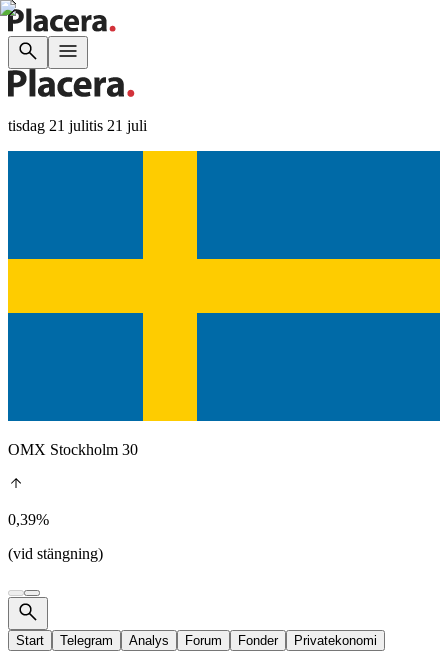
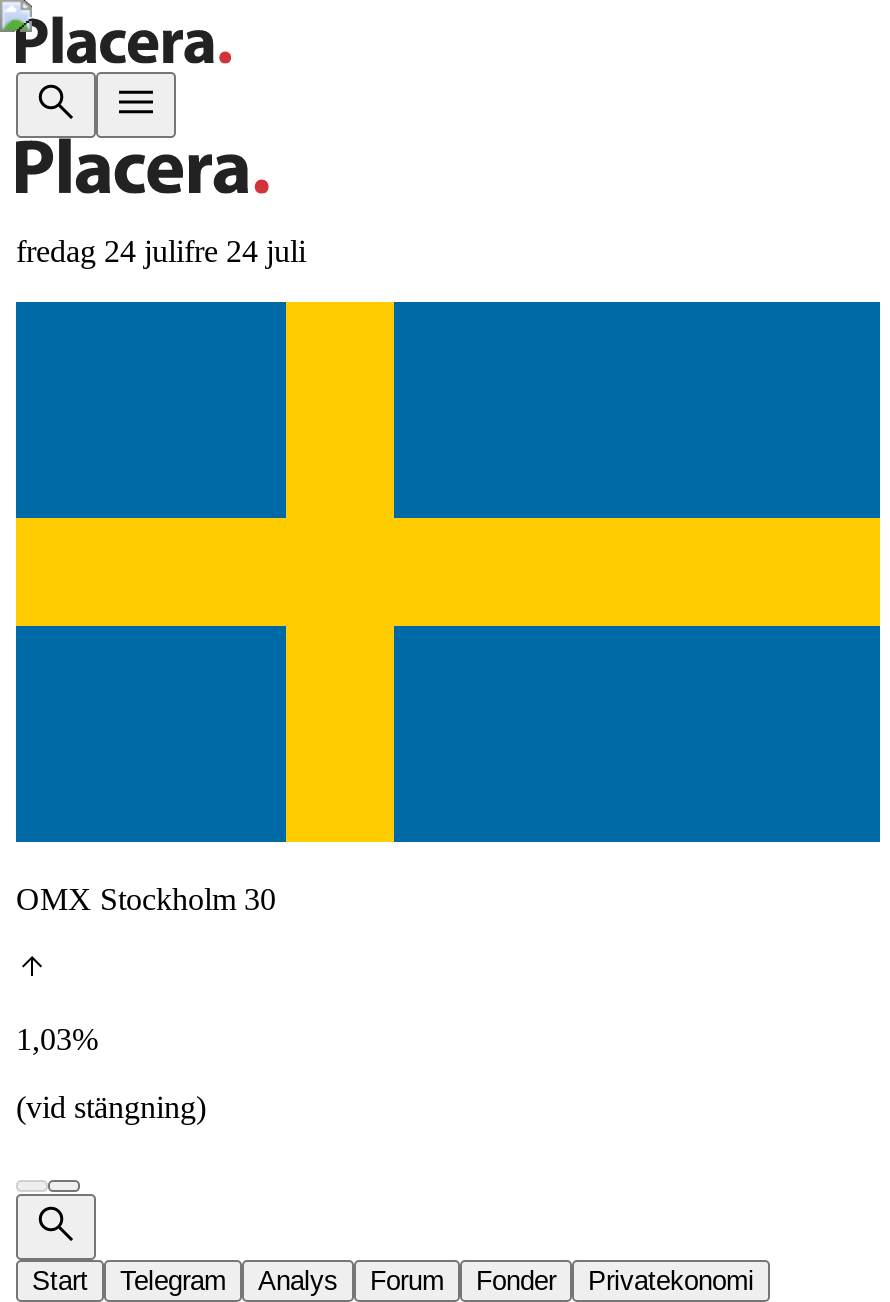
[8,117,147,134] tisdag 21 julitis 21 juli -> [16,234,306,268] fredag 24 julifre 24 juli
[8,511,49,528] 0,39% -> [16,1022,98,1056] 1,03%

